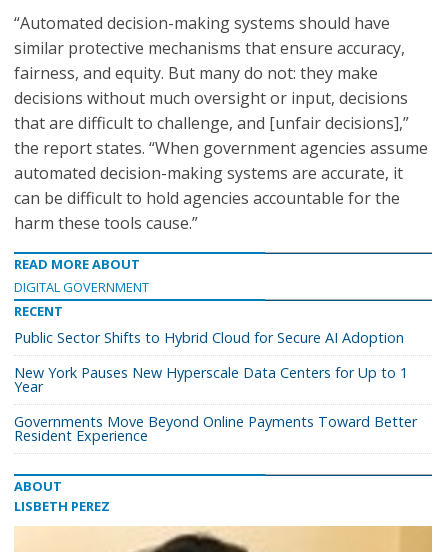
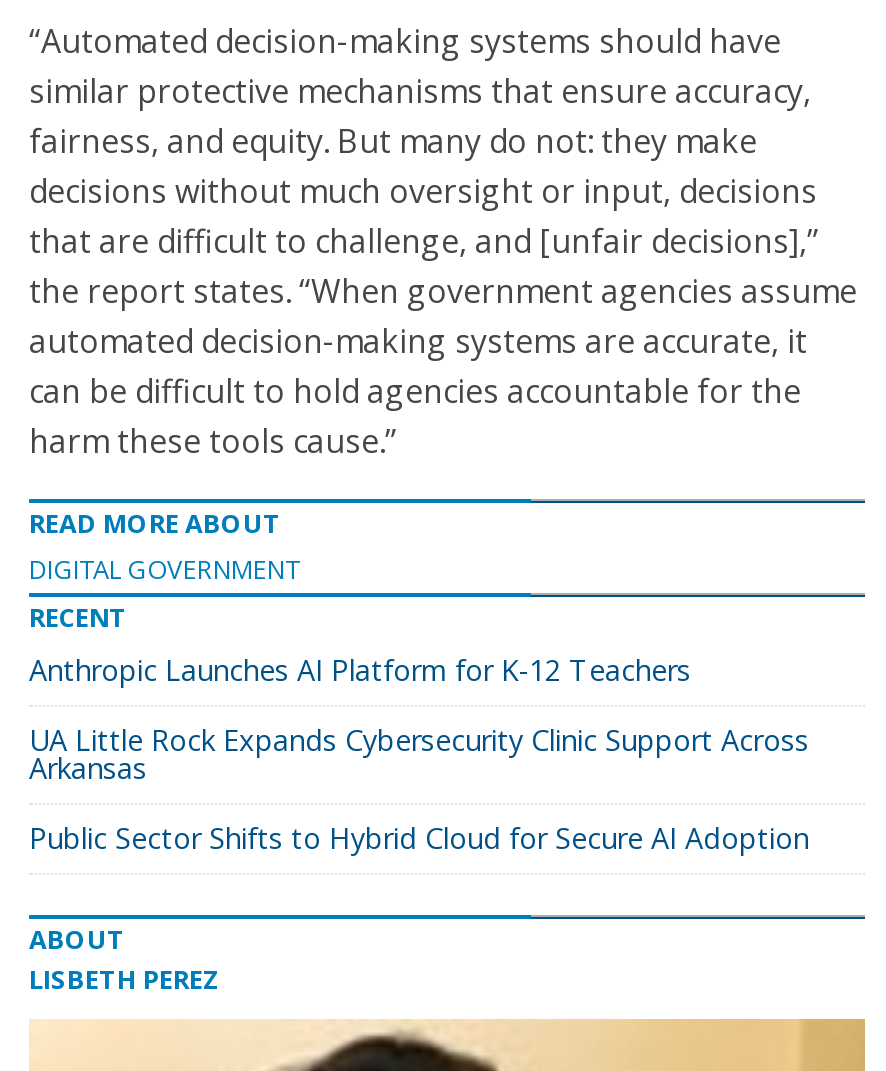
none -> [29,651,809,787] Anthropic Launches AI Platform for K-12 Teachers | UA Little Rock Expands Cybersecurity Clinic Support Across | Arkansas
moved [14,328,404,347] -> [29,819,809,857]: Public Sector Shifts to Hybrid Cloud for Secure AI Adoption
[14,363,417,445] New York Pauses New Hyperscale Data Centers for Up to 1 | Year | Governments Move Beyond Online Payments Toward Better | Resident Experience -> none

